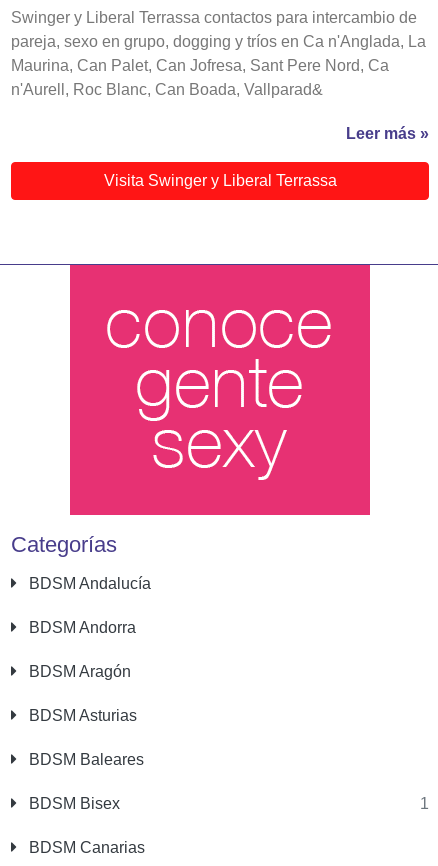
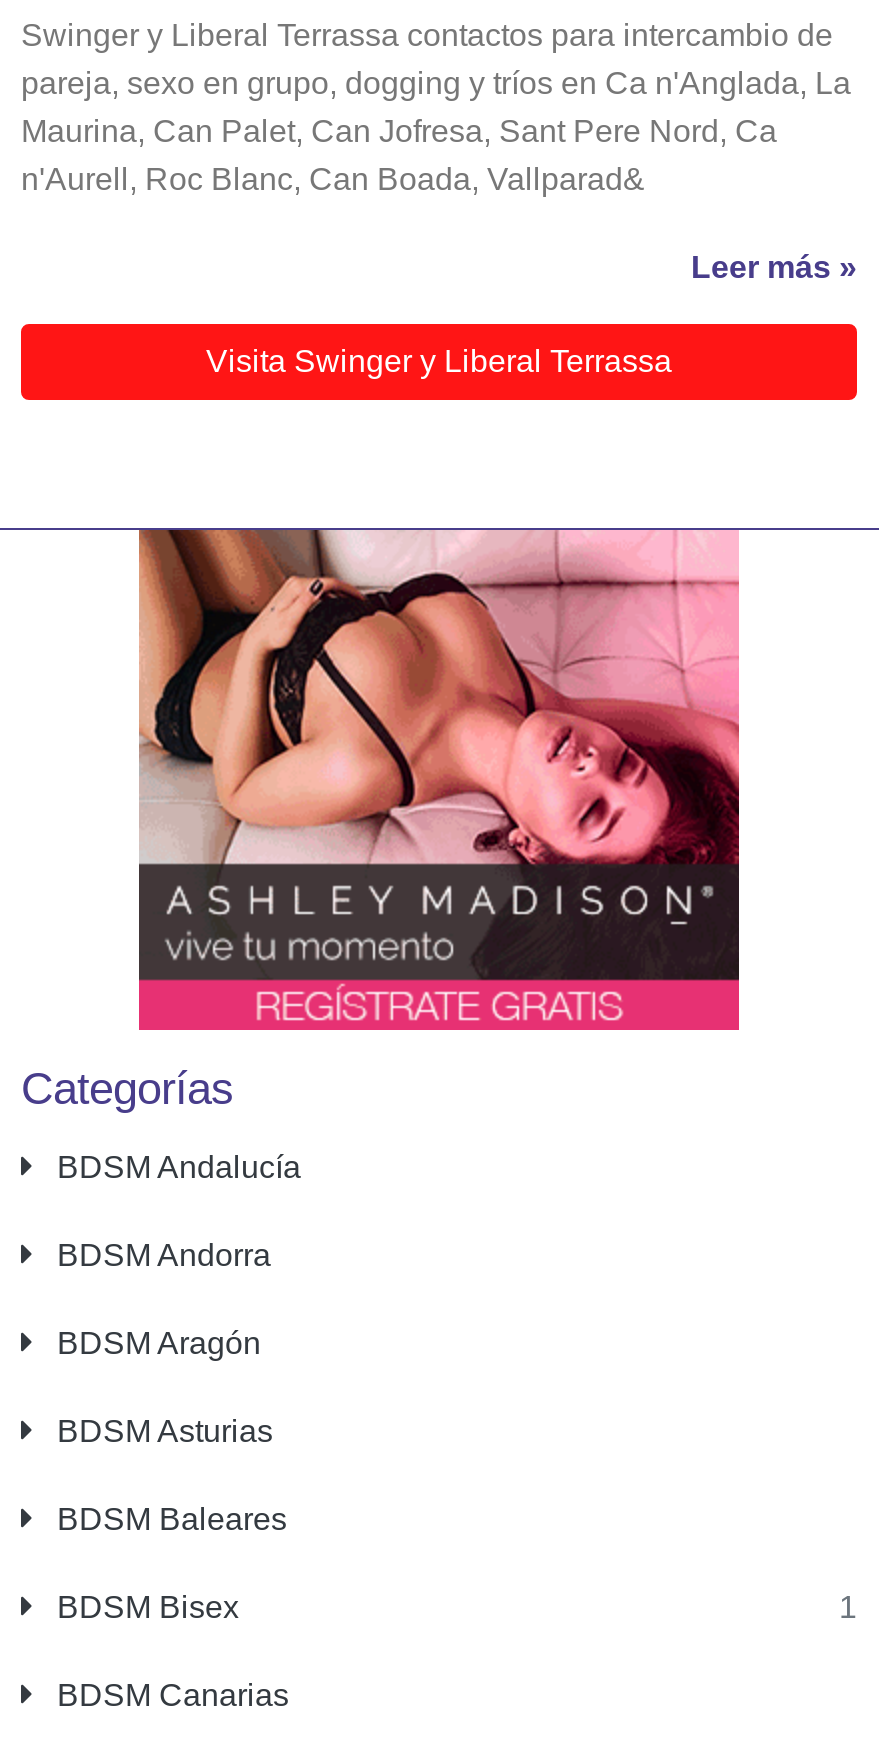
[69,264,371,510] [image] -> [137,528,741,1022] [image]

